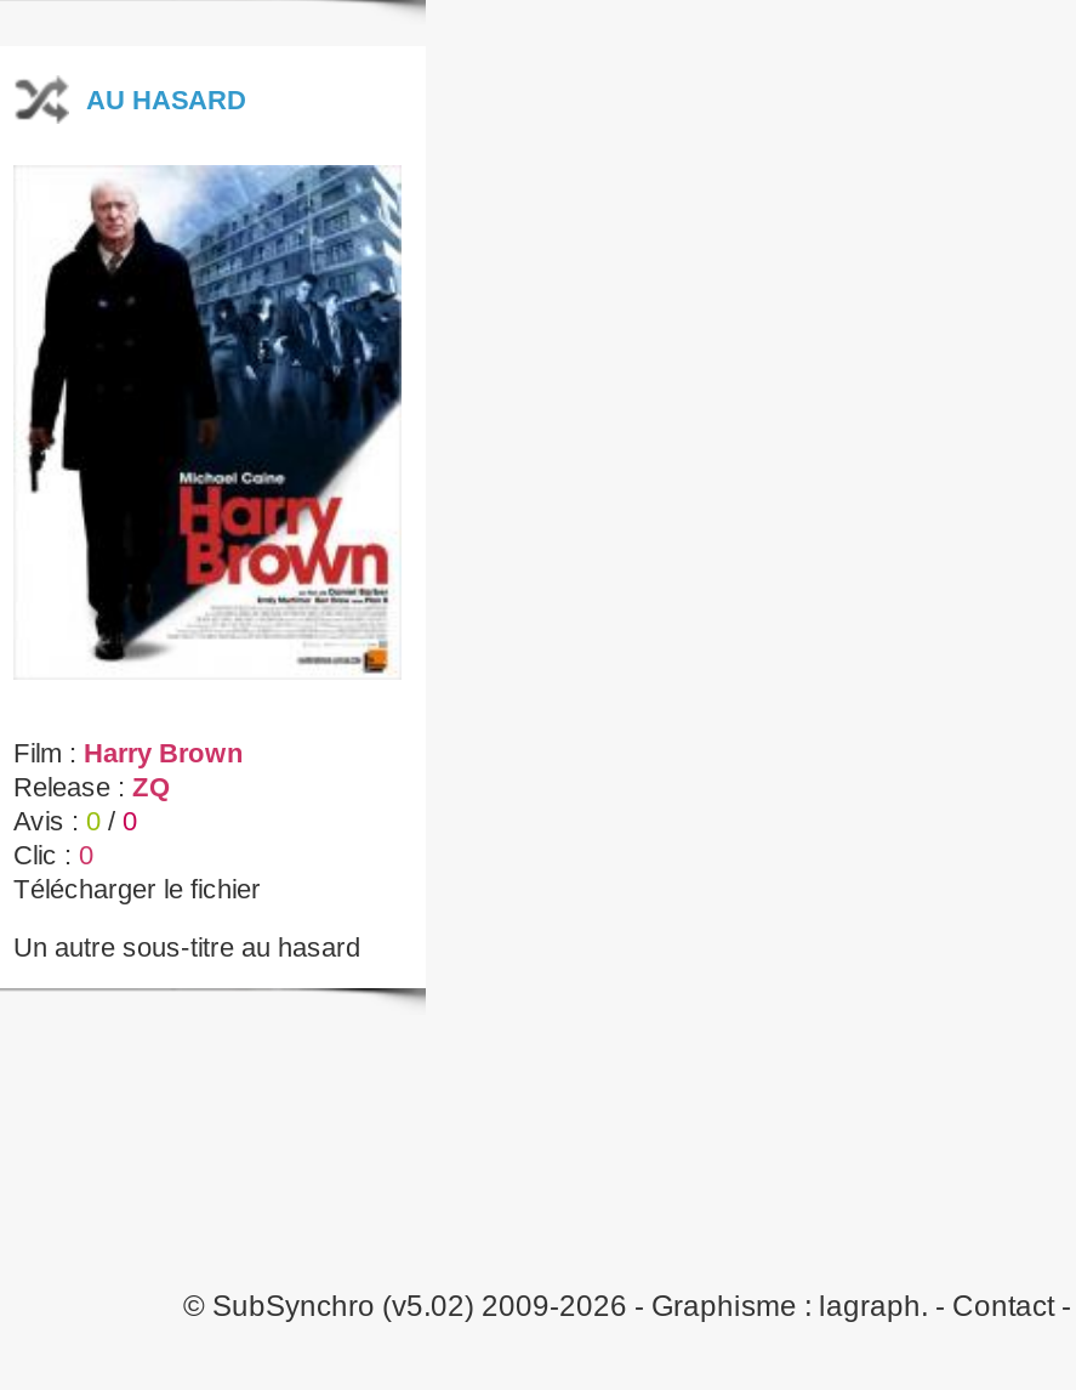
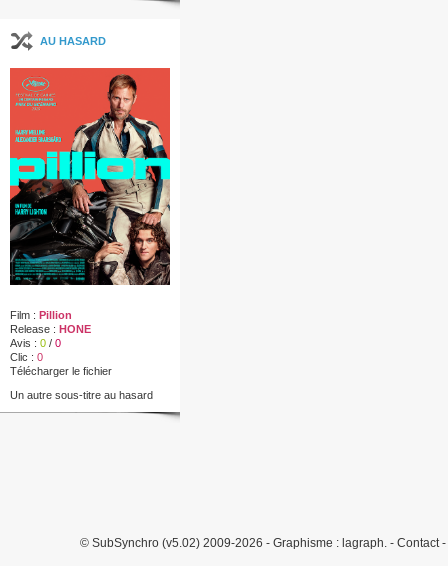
[13,163,404,801] [image] | Film : Harry Brown | Release : ZQ -> [9,67,171,335] [image] | Film : Pillion | Release : HONE

